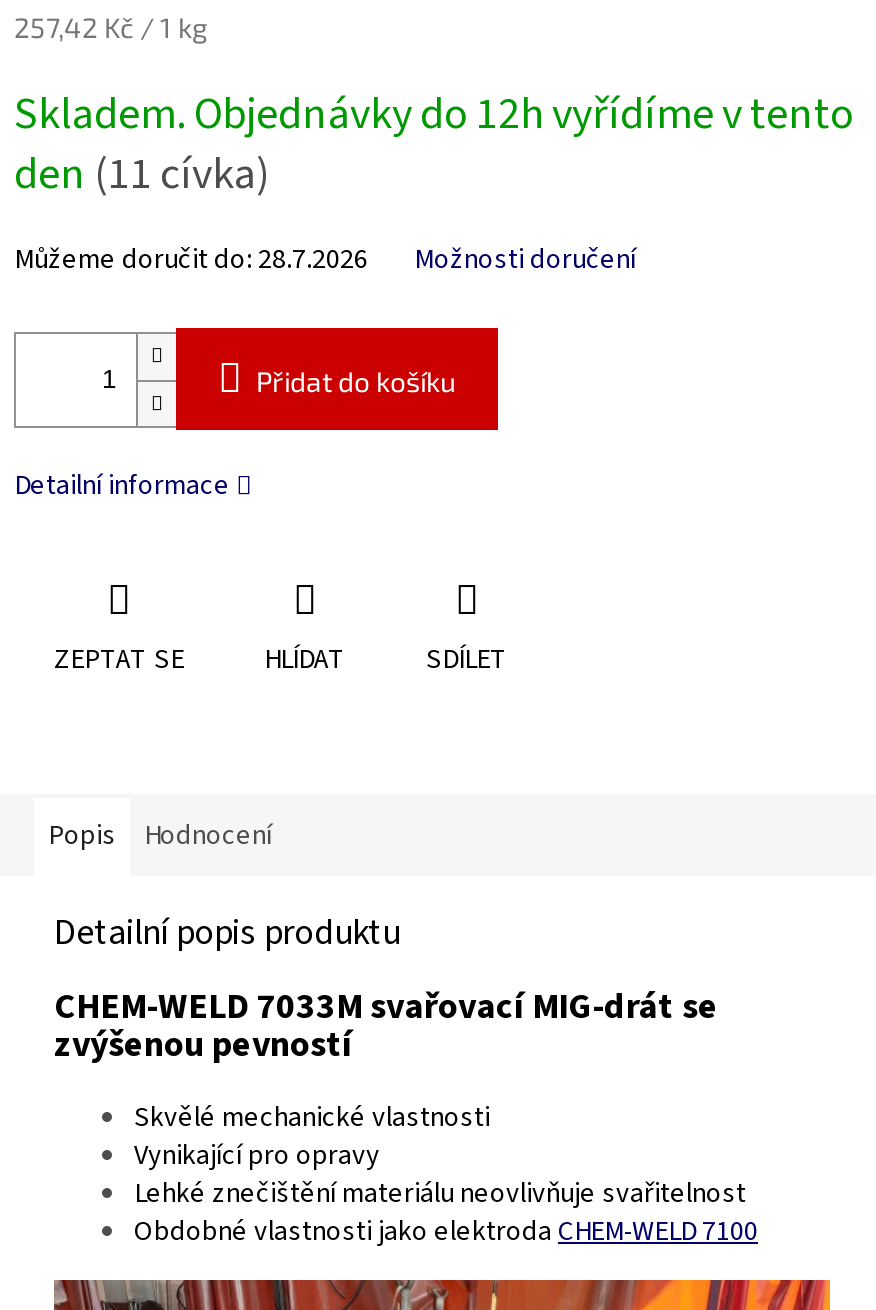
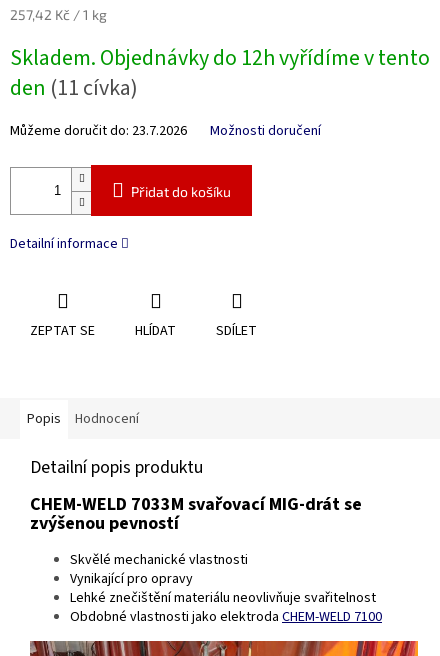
[14,241,368,281] Můžeme doručit do: 28.7.2026 -> [10,121,187,141] Můžeme doručit do: 23.7.2026

